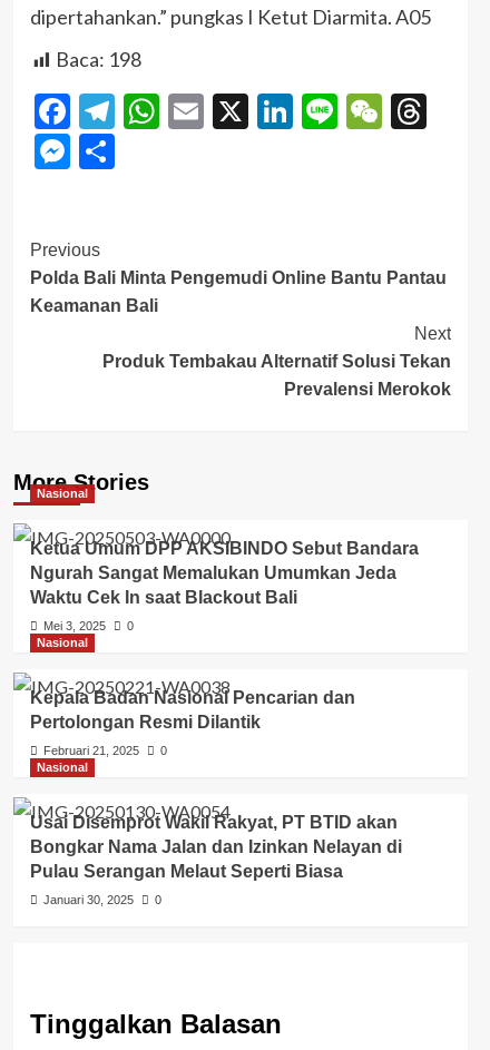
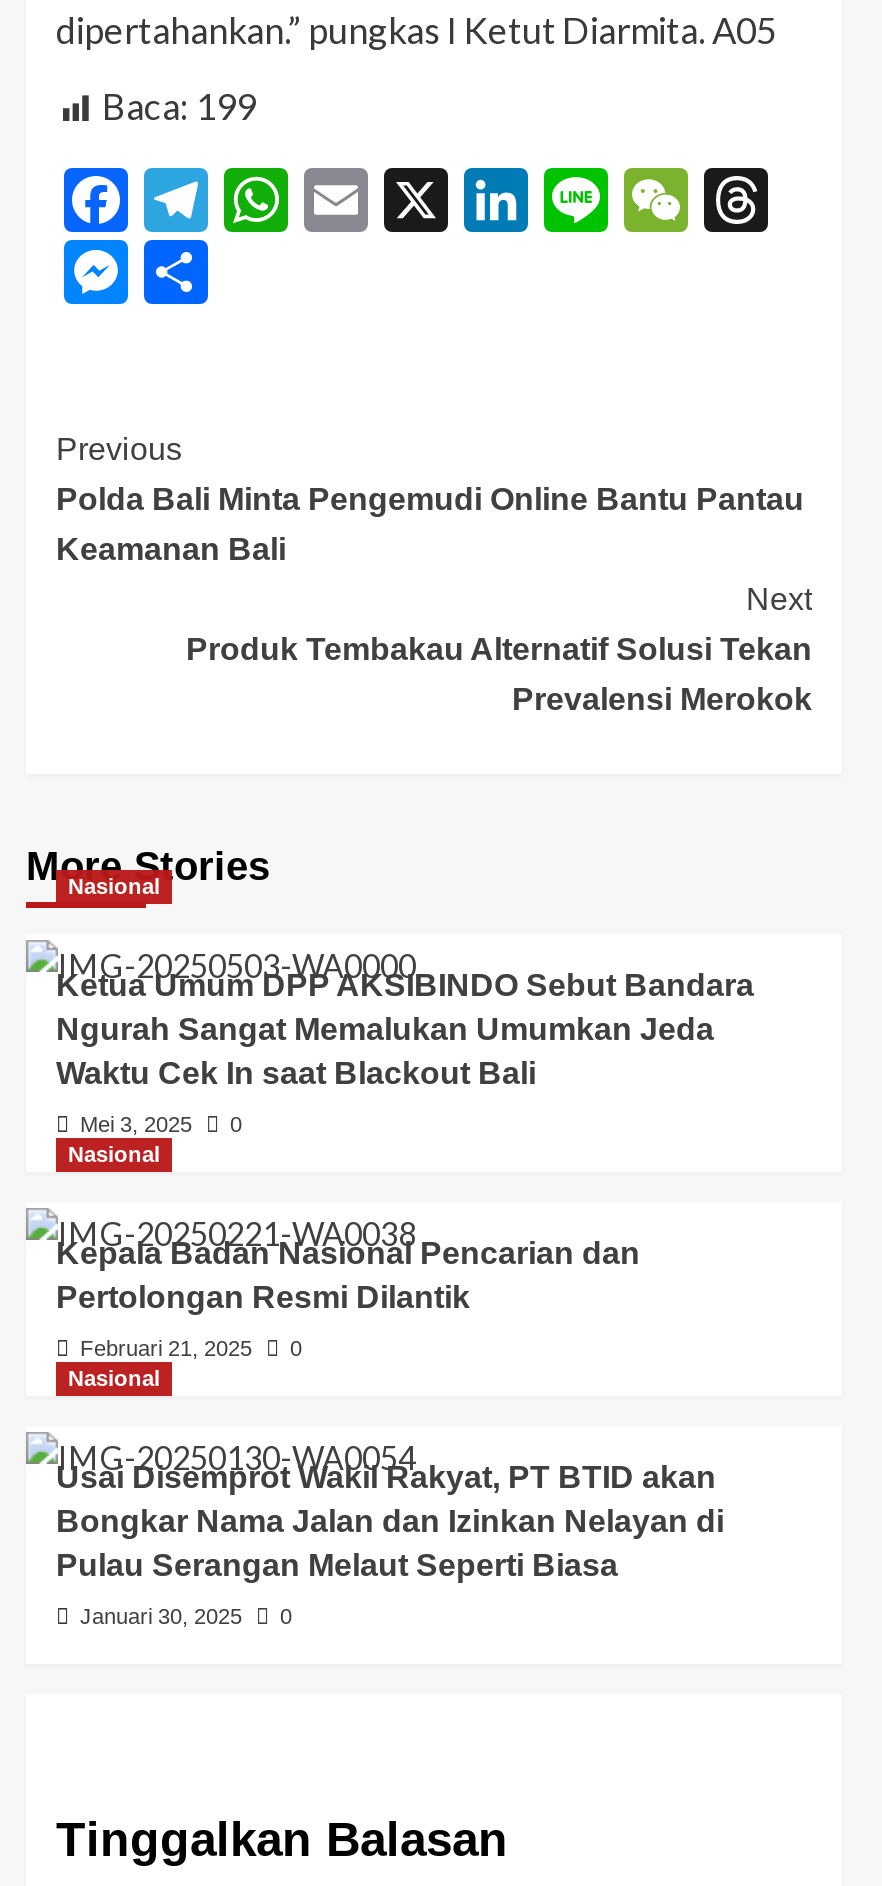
[56,47,141,71] Baca: 198 -> [102,84,256,128] Baca: 199

